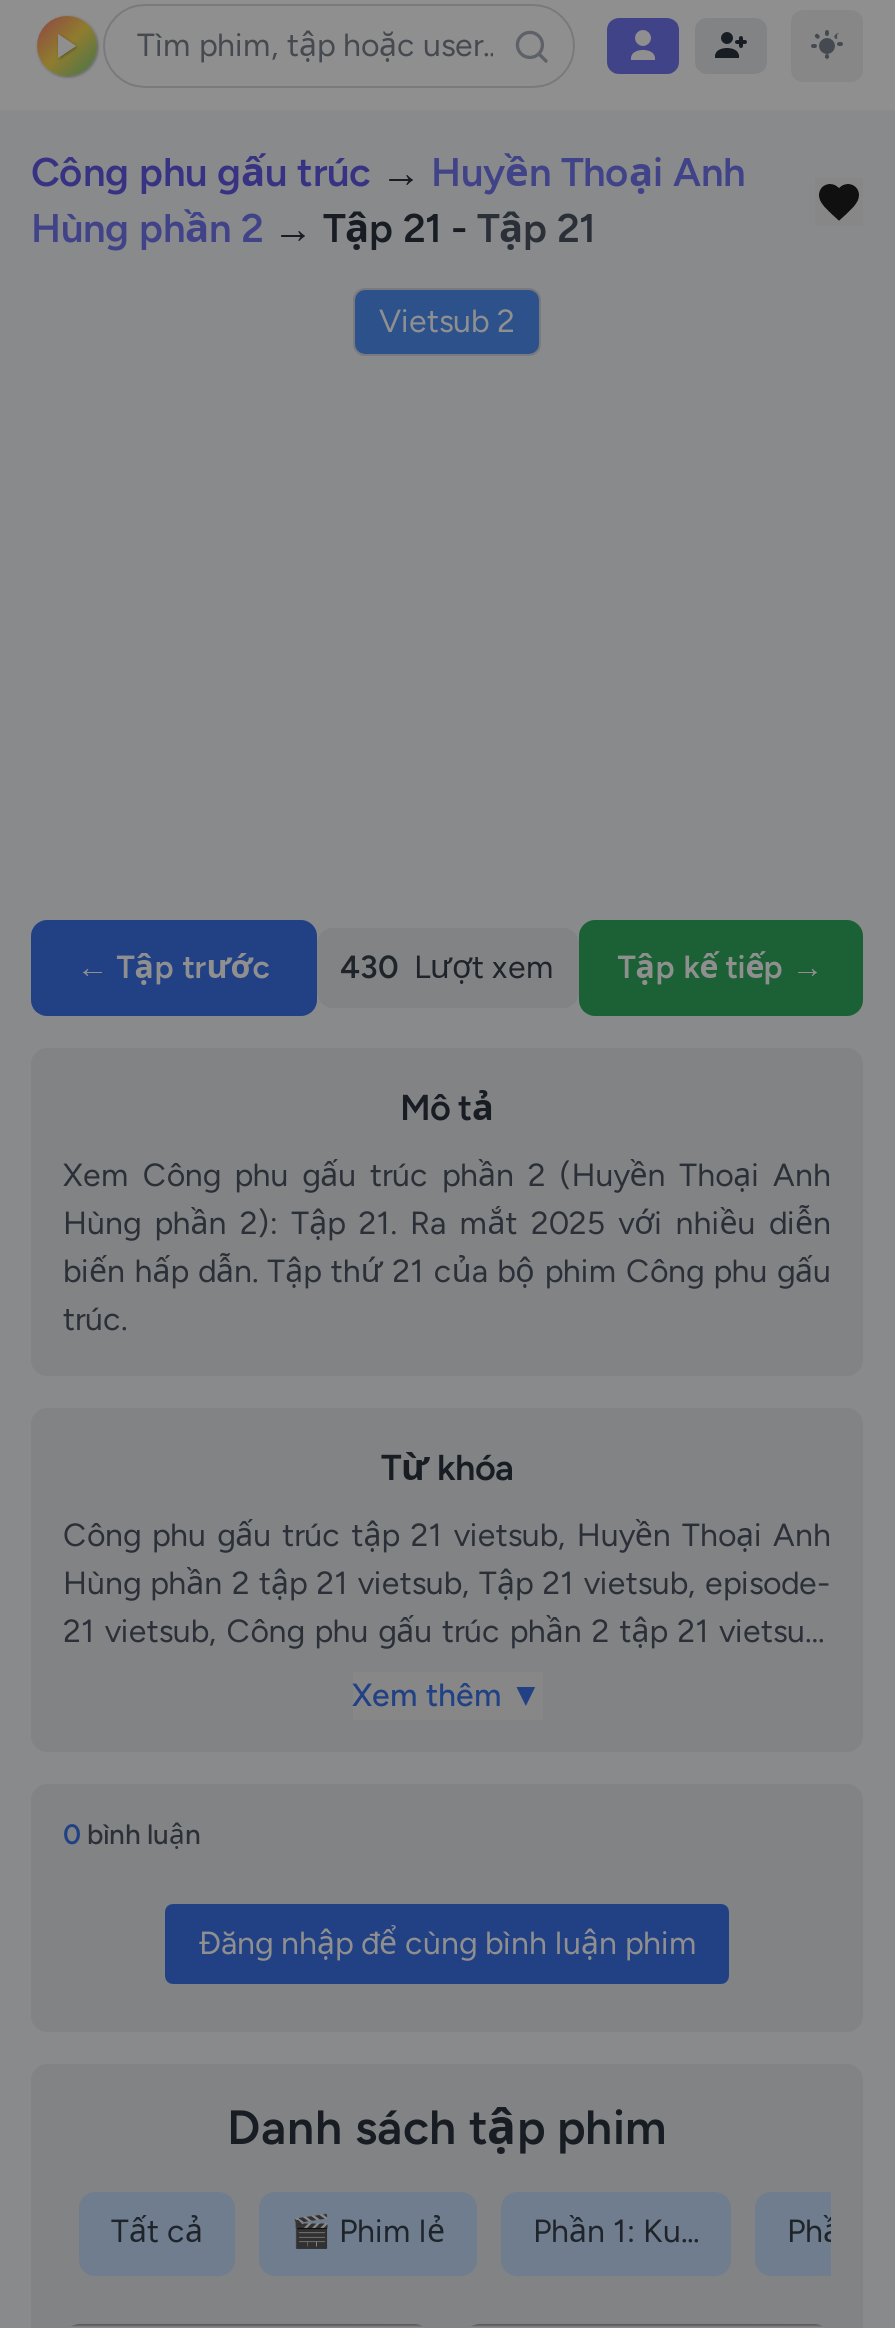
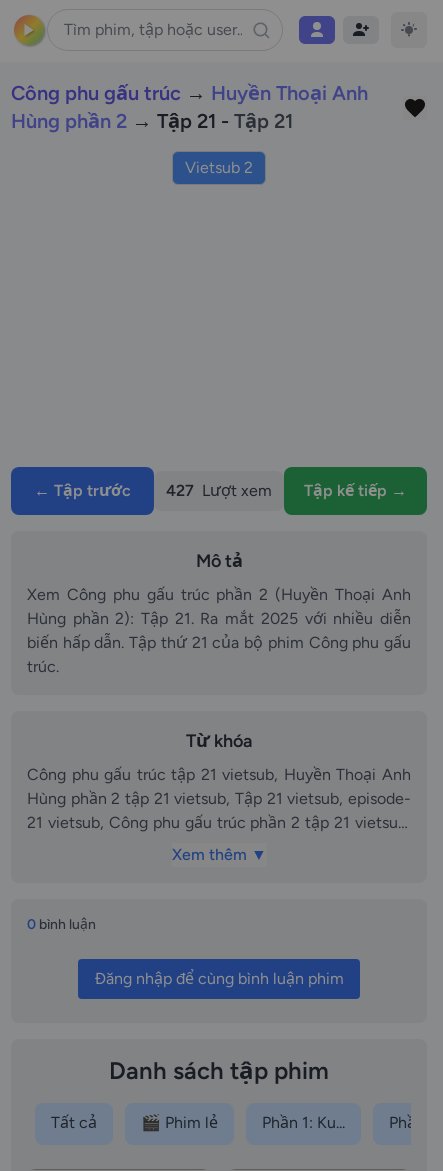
[340,948,554,986] 430 Lượt xem -> [166,481,272,500] 427 Lượt xem

